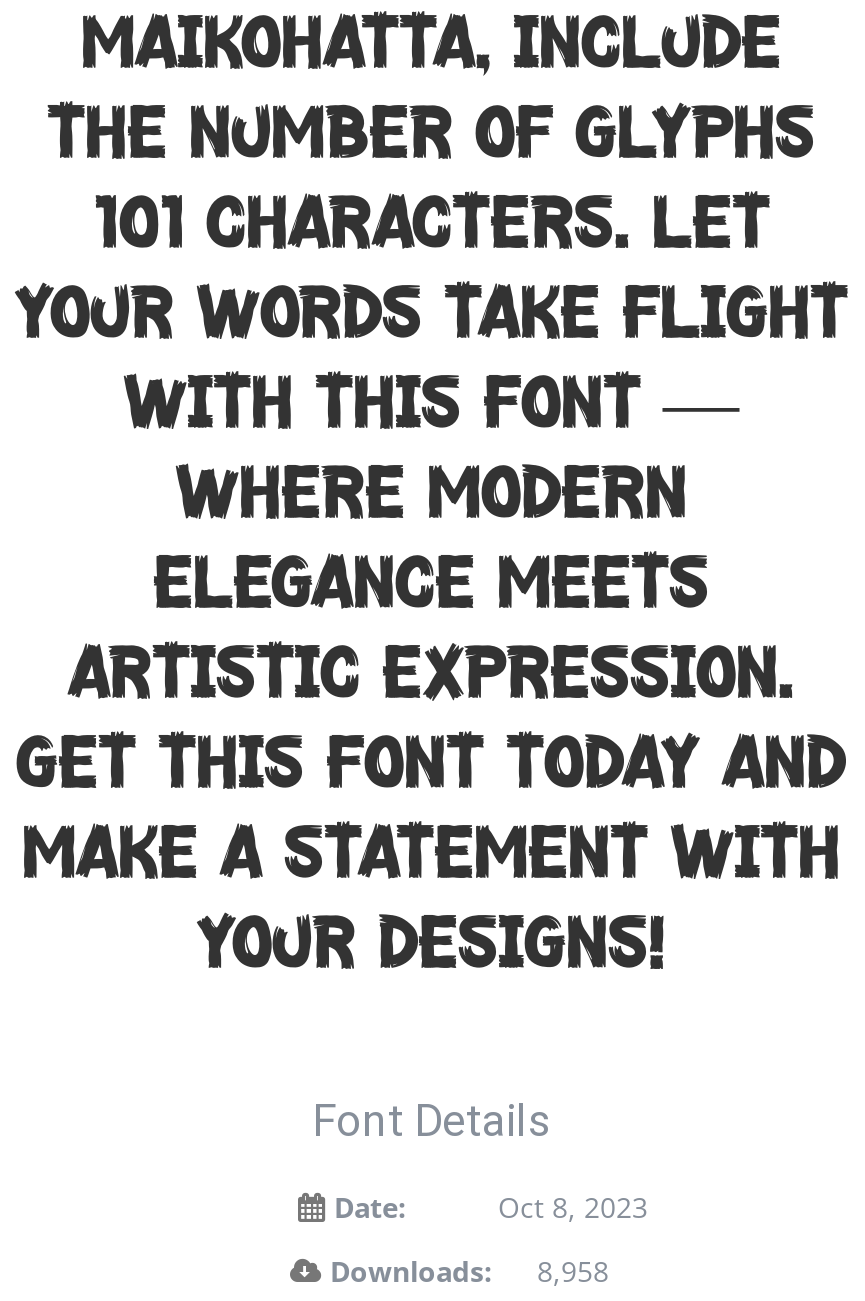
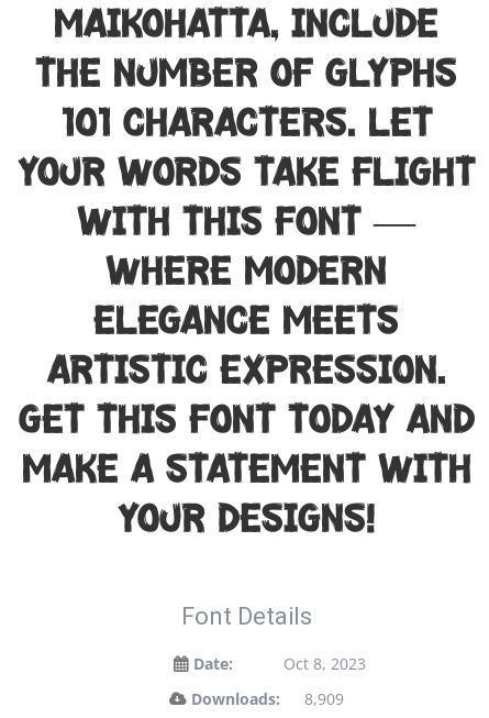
[330,1252,609,1290] Downloads: 8,958 -> [191,688,344,709] Downloads: 8,909

